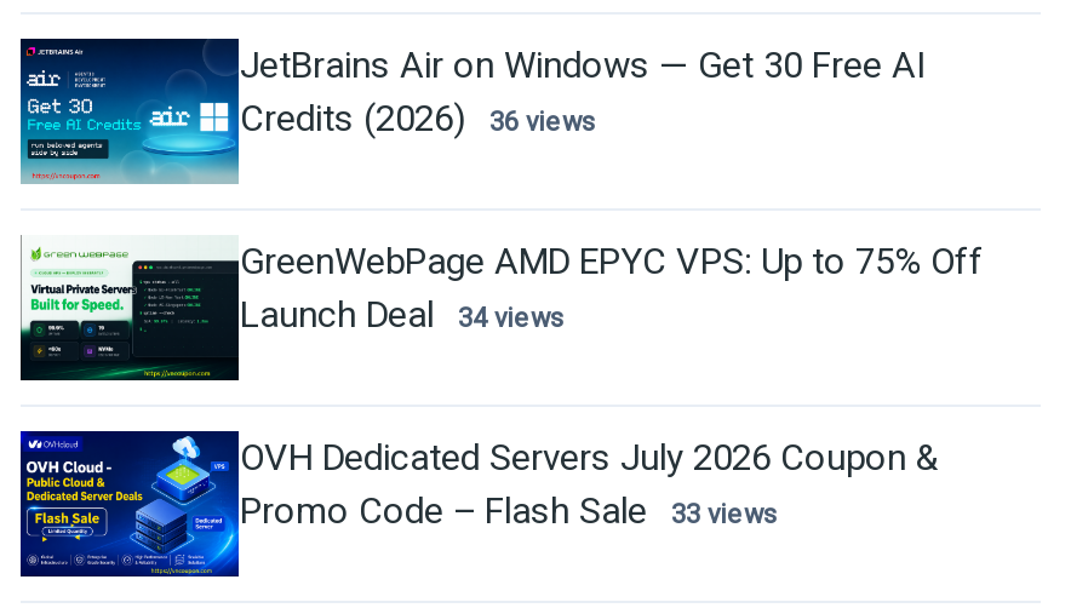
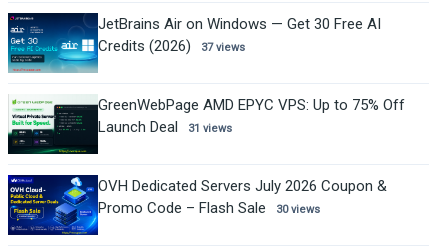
[240,97,596,140] Credits (2026) 36 views -> [98,37,245,55] Credits (2026) 37 views
[240,293,564,336] Launch Deal 34 views -> [98,118,232,136] Launch Deal 31 views
[240,489,778,533] Promo Code – Flash Sale 33 views -> [98,199,320,217] Promo Code – Flash Sale 30 views

